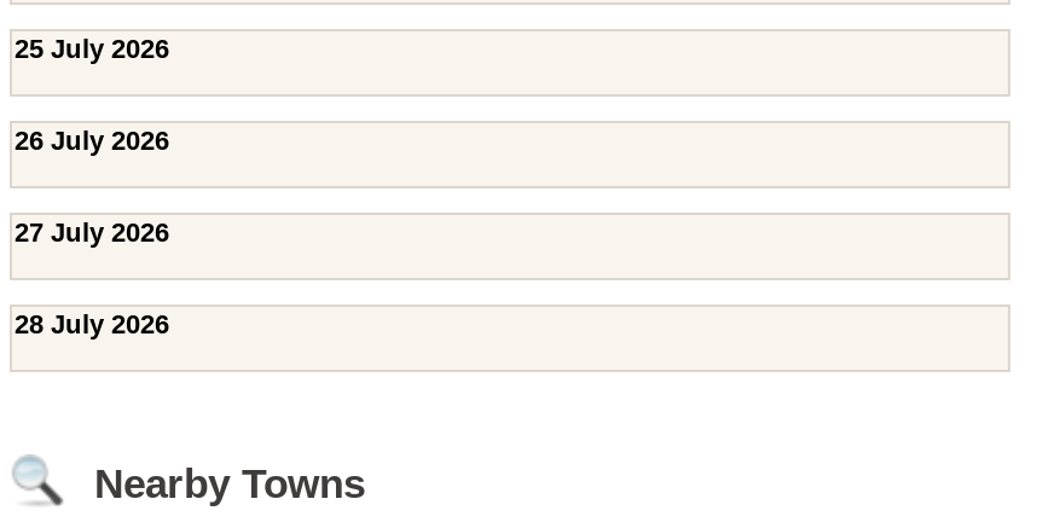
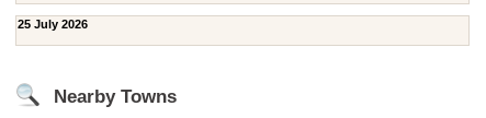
[15,125,169,338] 26 July 2026 | 27 July 2026 | 28 July 2026 -> none

